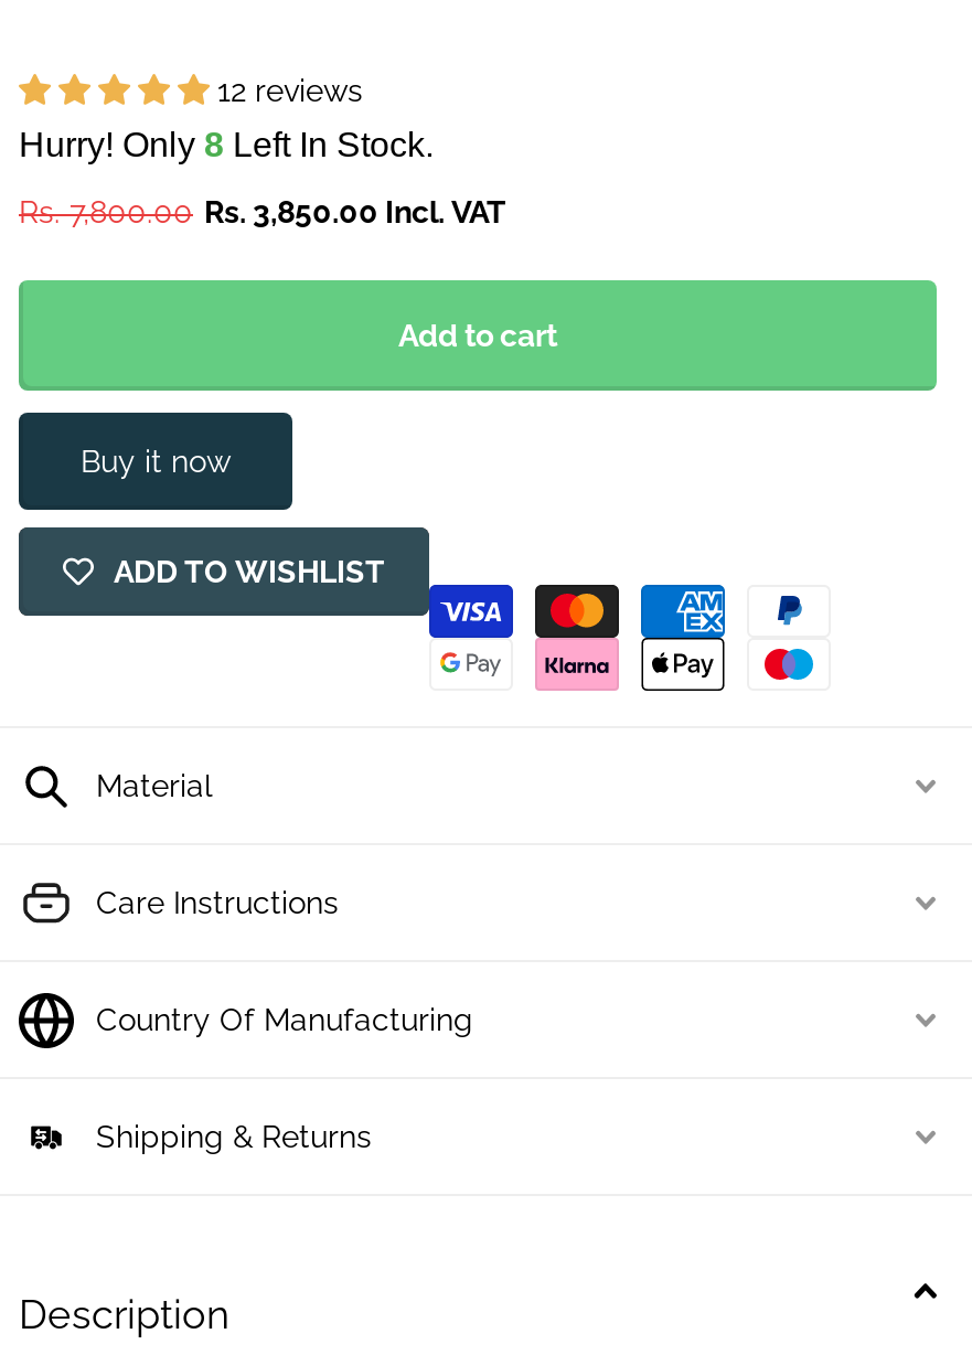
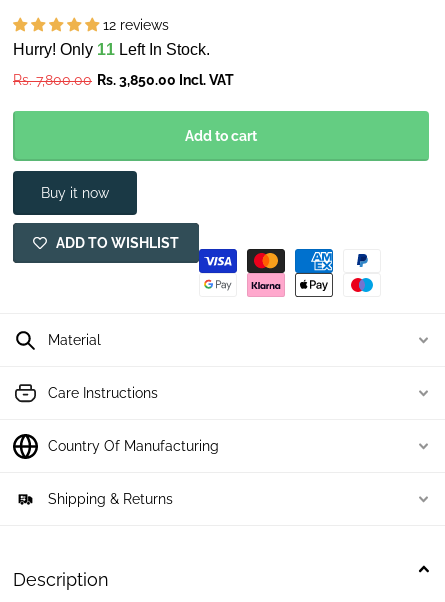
[19,126,434,164] Hurry! Only 8 Left In Stock. -> [13,41,210,58] Hurry! Only 11 Left In Stock.

